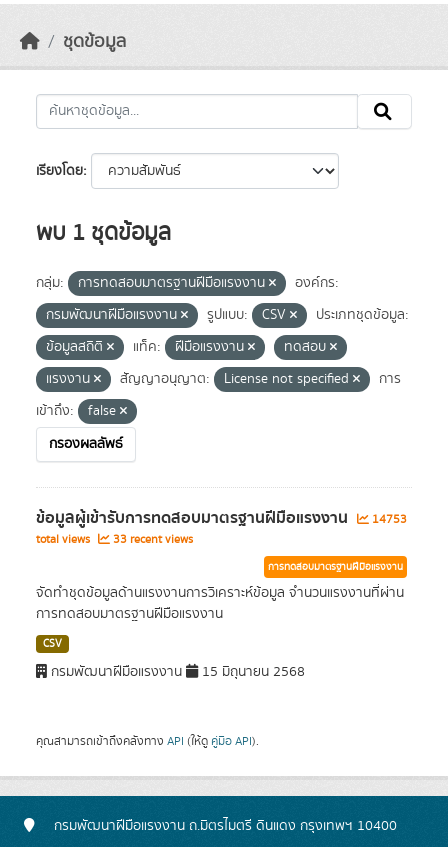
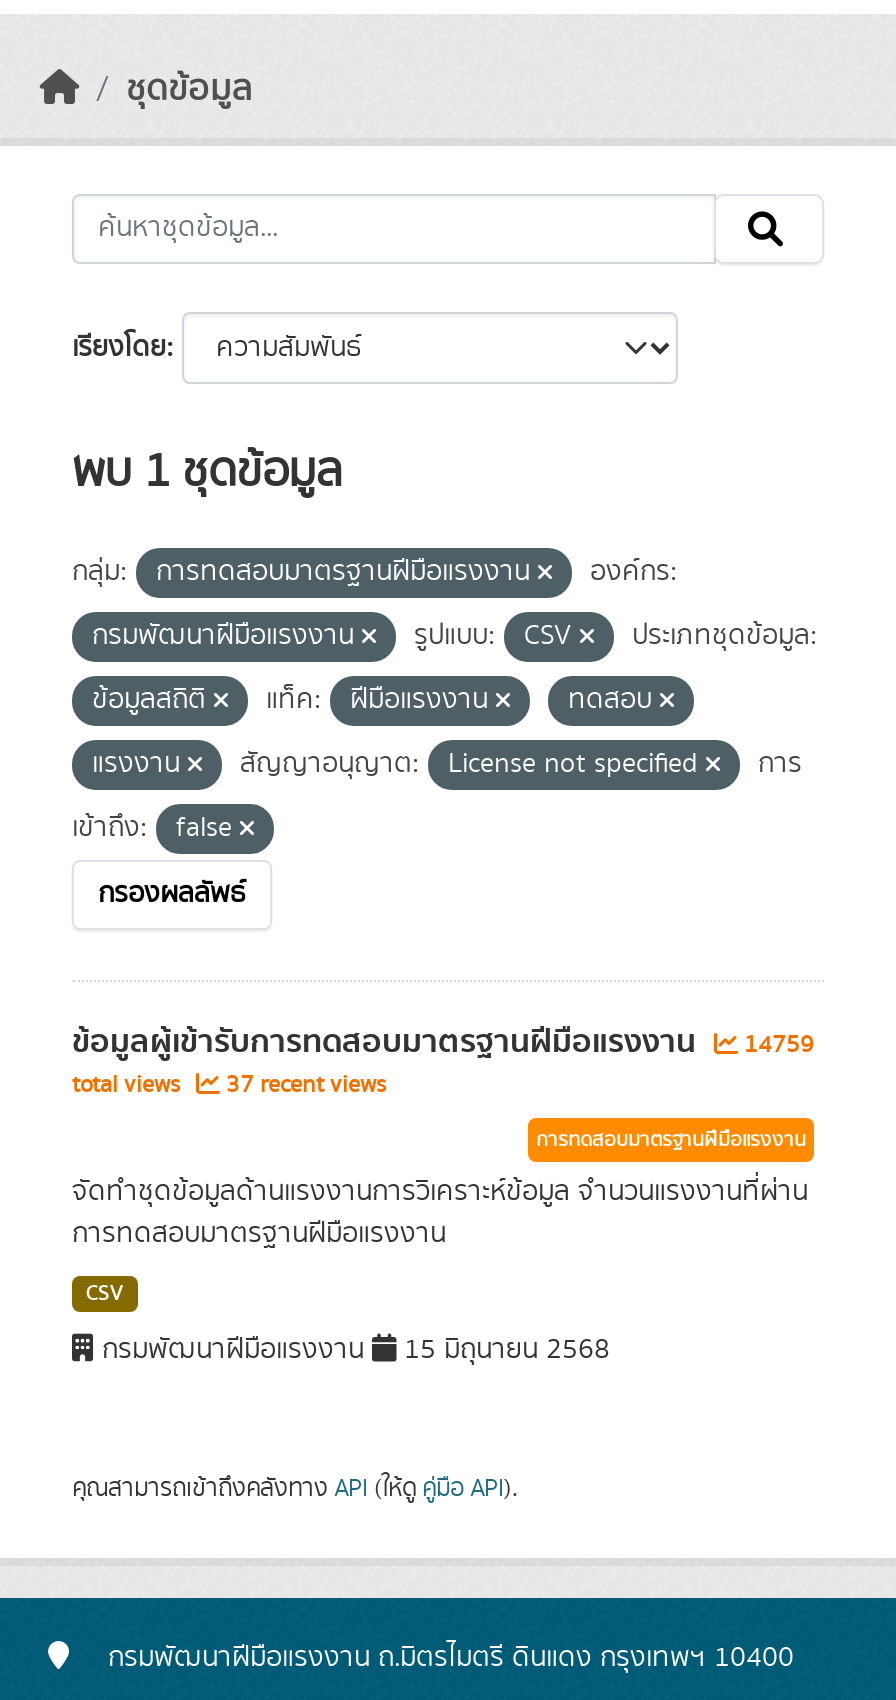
[36,505,407,531] ข้อมูลผู้เข้ารับการทดสอบมาตรฐานฝีมือแรงงาน 14753 -> [72,1016,814,1068] ข้อมูลผู้เข้ารับการทดสอบมาตรฐานฝีมือแรงงาน 14759
[36,531,193,548] total views 33 recent views -> [72,1068,386,1102] total views 37 recent views

